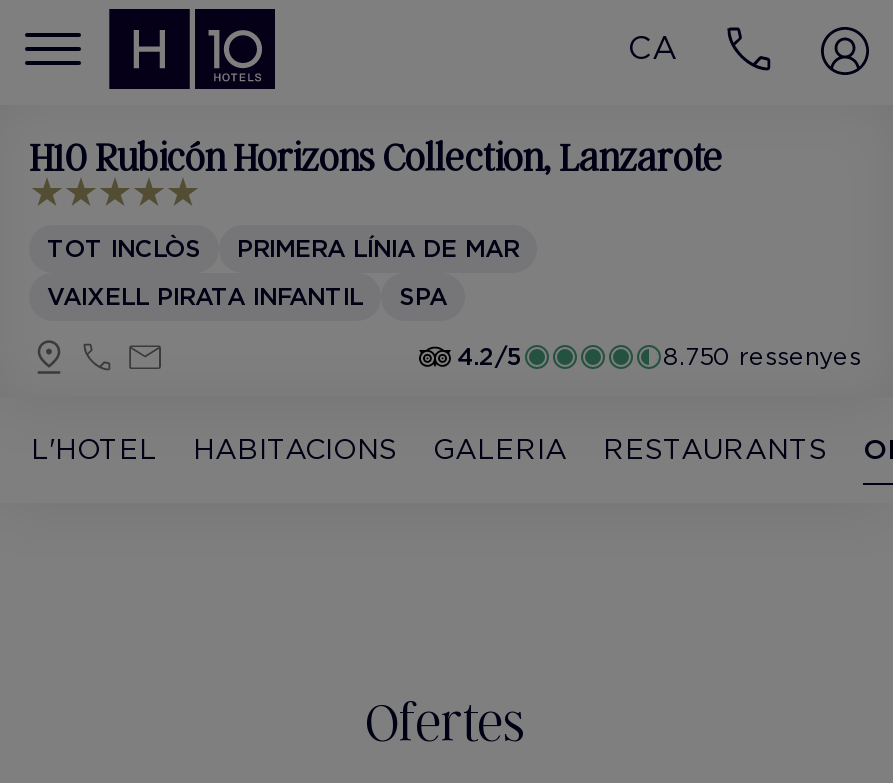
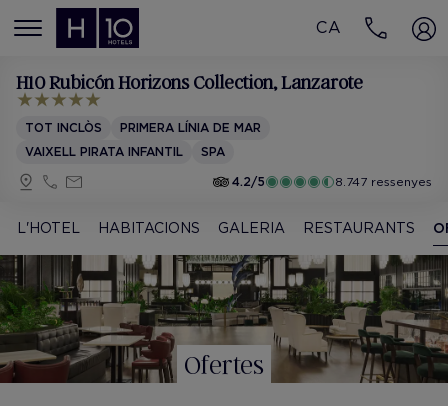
[663,341,861,371] 8.750 ressenyes -> [335,174,432,189] 8.747 ressenyes
none -> [3,254,445,384] [image]

